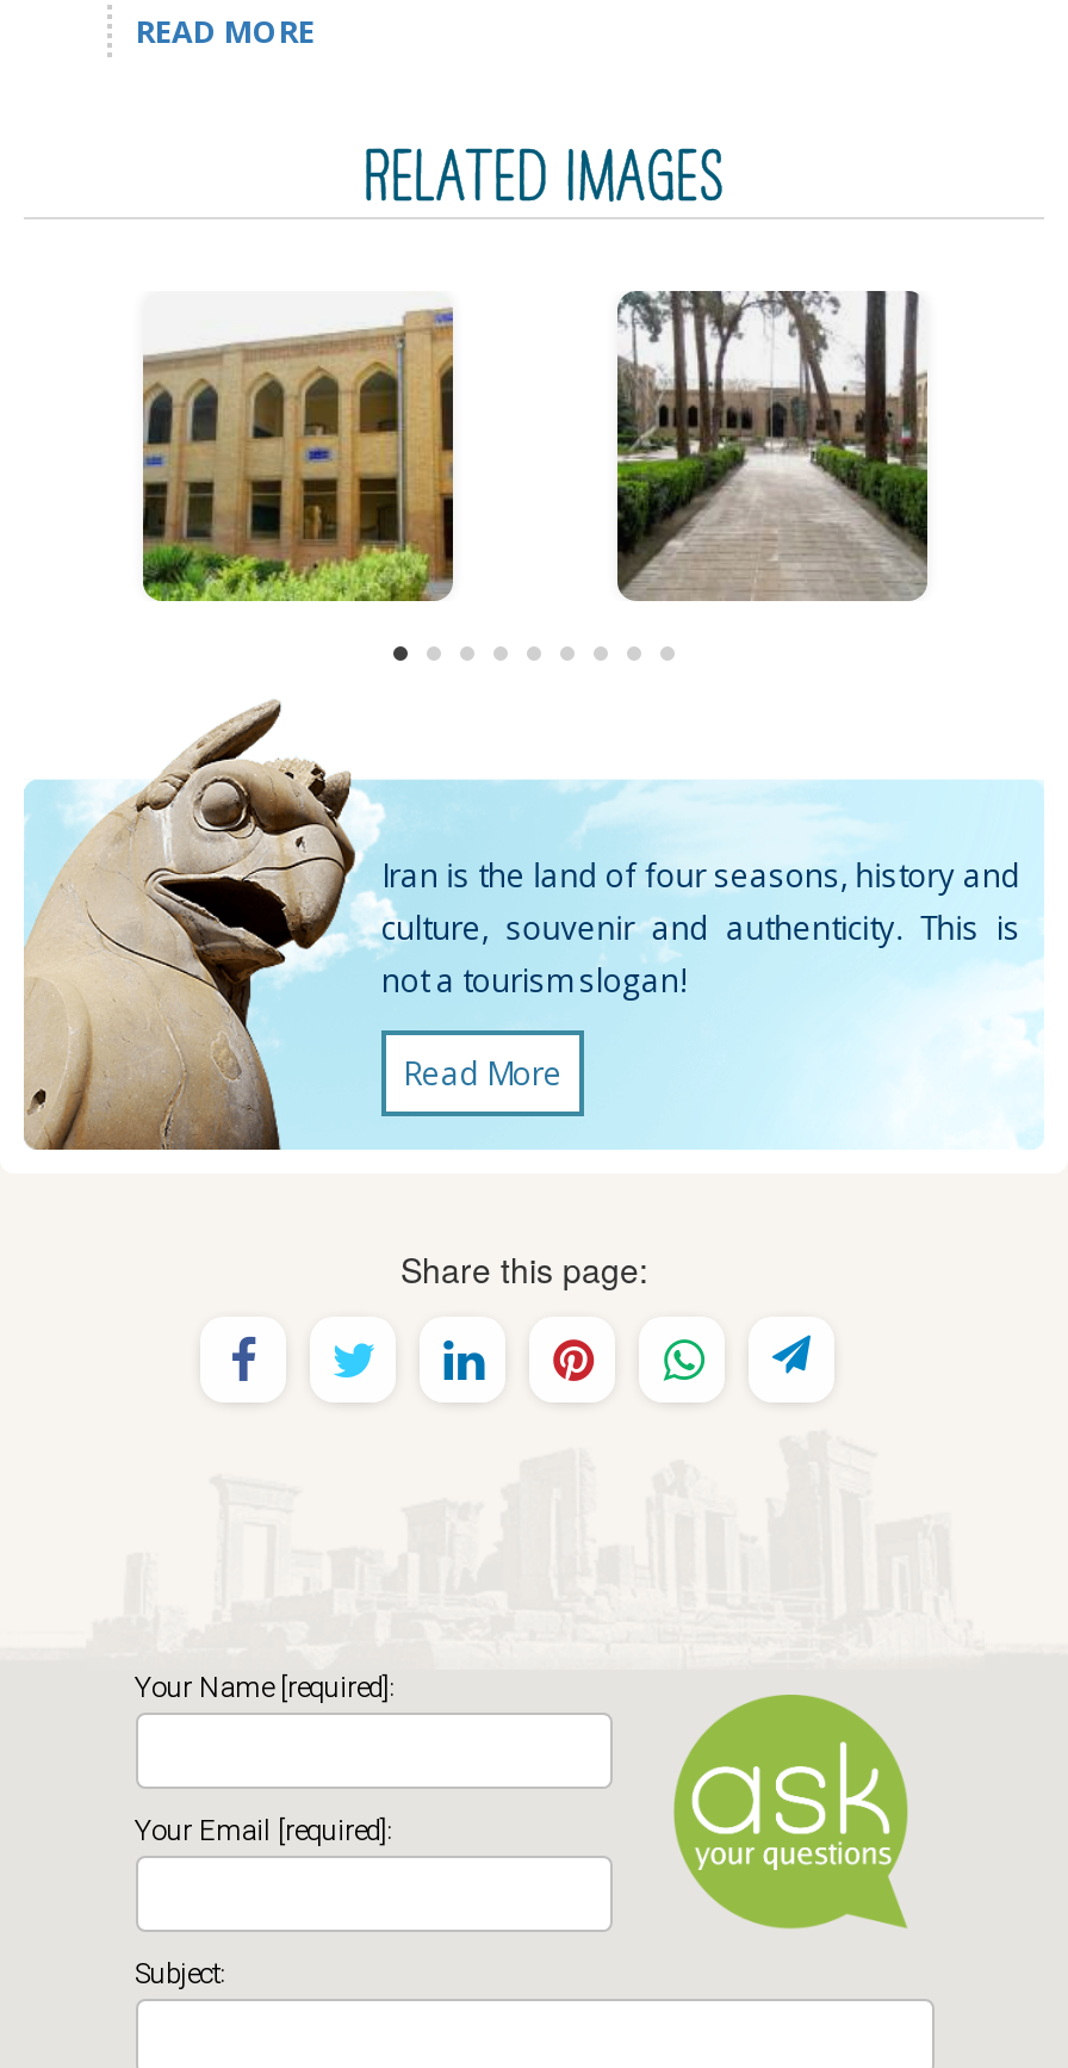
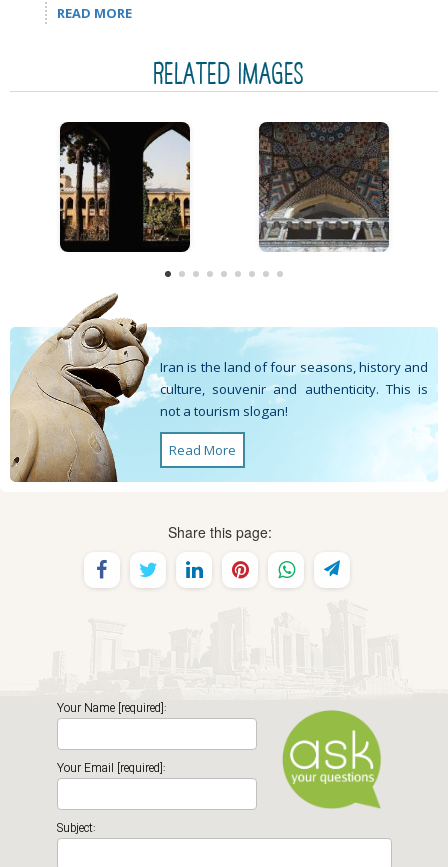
[141,291,455,603] [image] -> [59,121,191,253] [image]
[615,289,930,601] [image] -> [258,121,390,251] [image]

